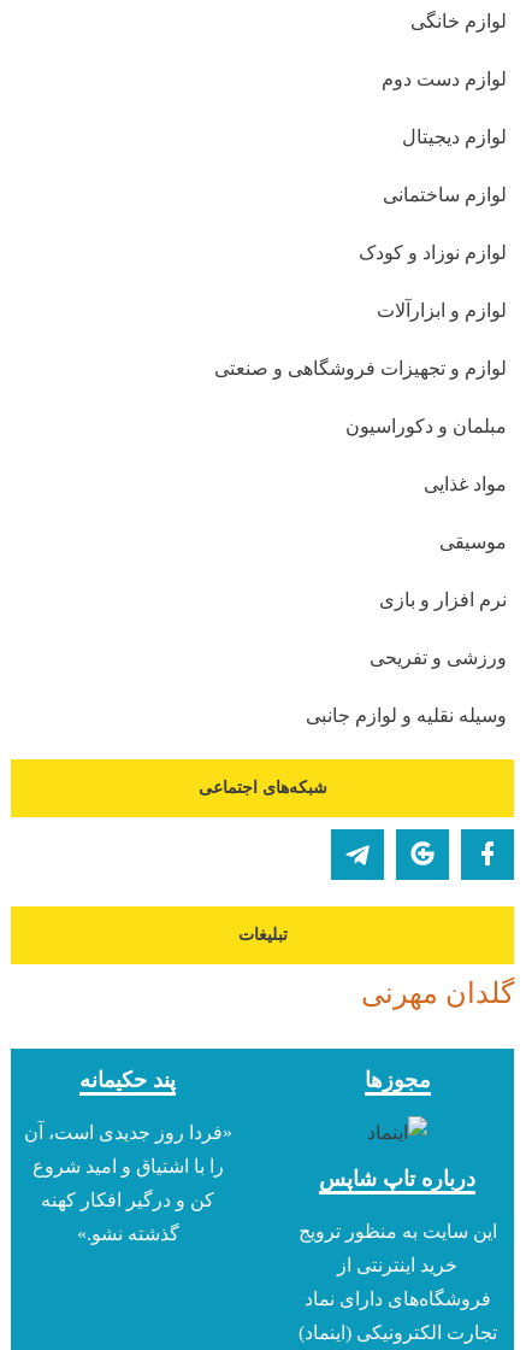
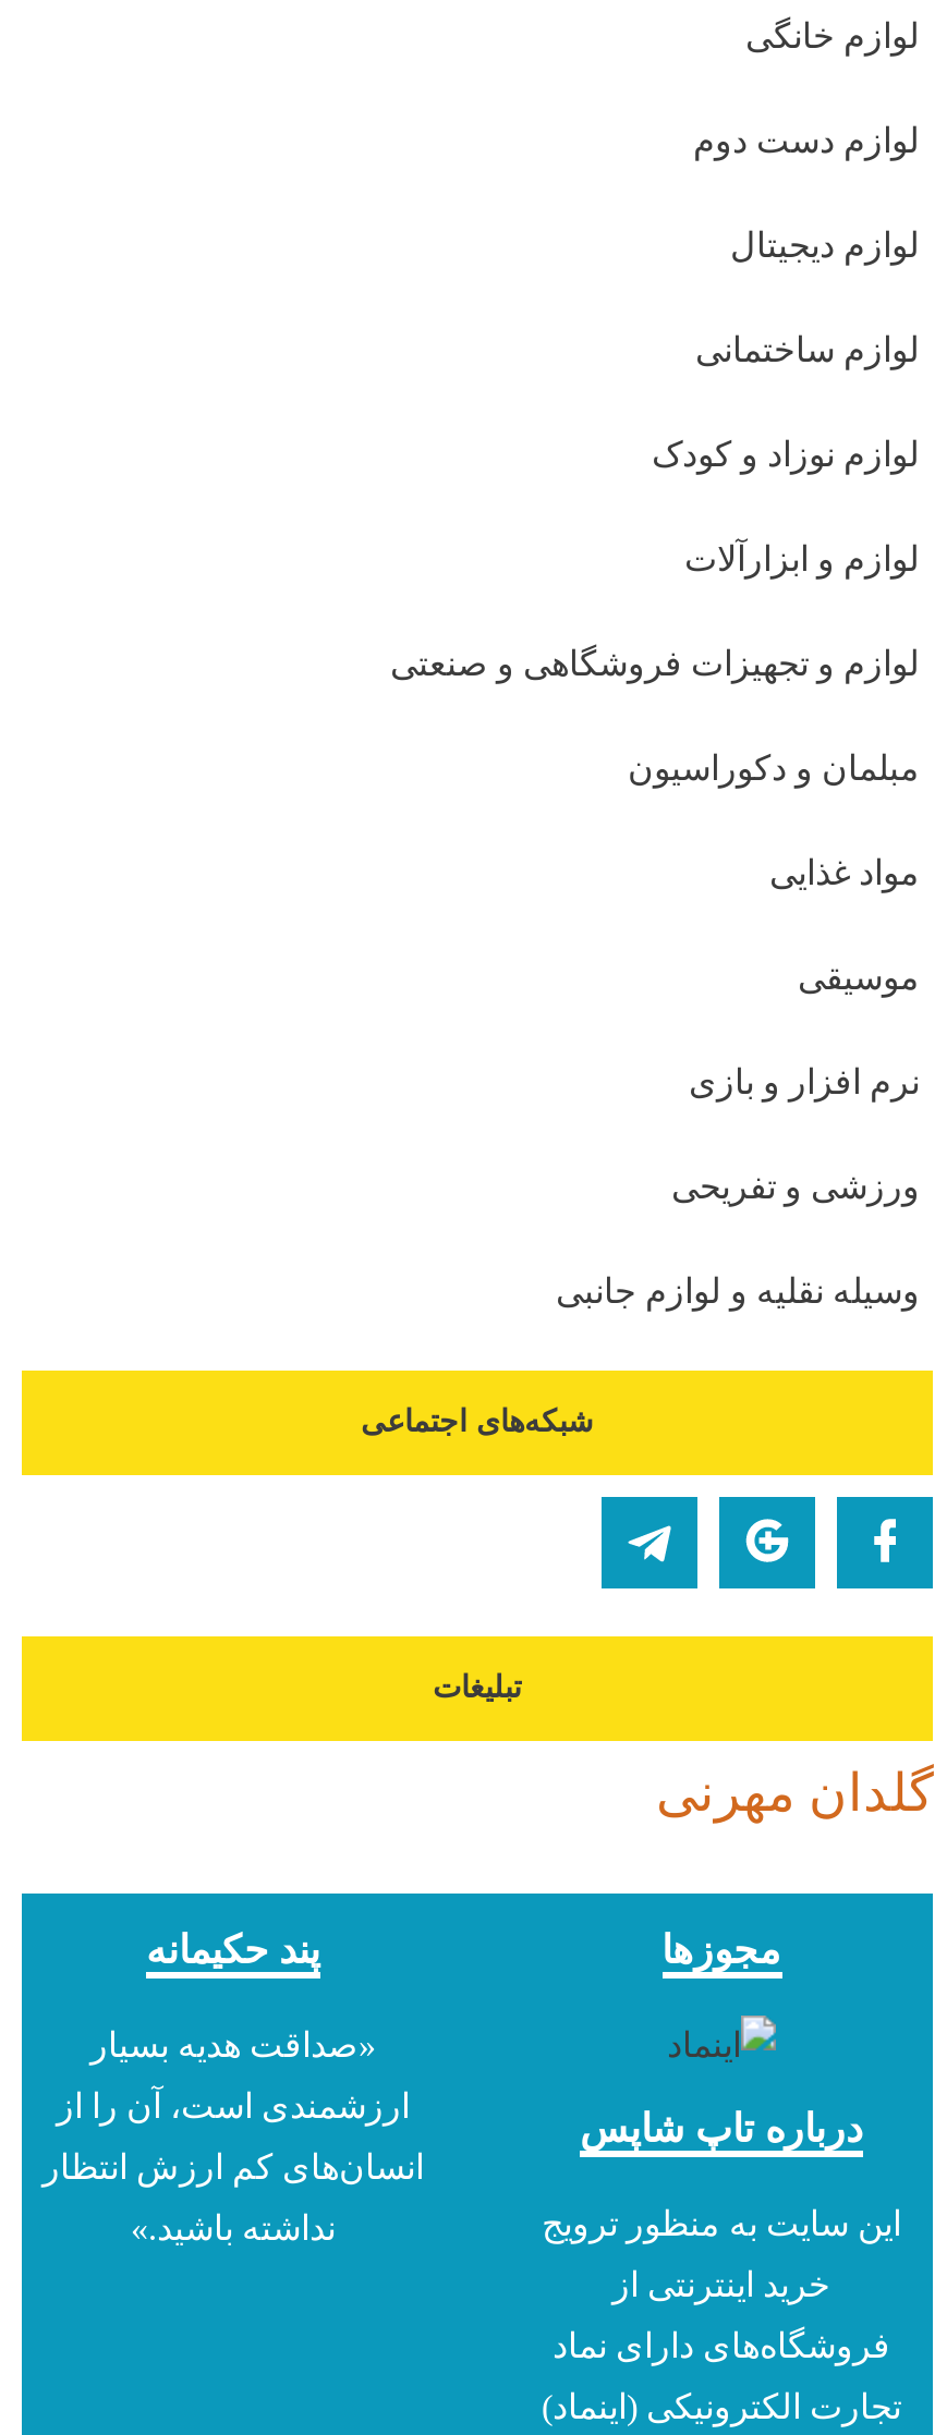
[23,1122,232,1143] «فردا روز جدیدی است، آن -> [90,2026,376,2063] «صداقت هدیه بسیار
[32,1156,223,1176] را با اشتیاق و امید شروع -> [57,2087,410,2124] ارزشمندی است، آن را از
[41,1190,214,1210] کن و درگیر افکار کهنه -> [43,2148,424,2185] انسان‌های کم ارزش انتظار
[76,1223,179,1244] گذشته نشو.» -> [131,2209,336,2246] نداشته باشید.»

